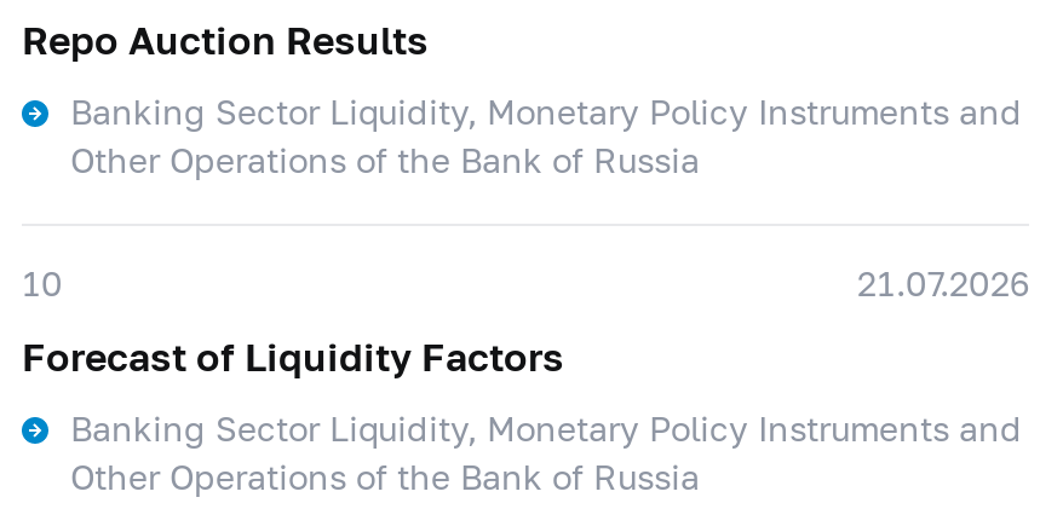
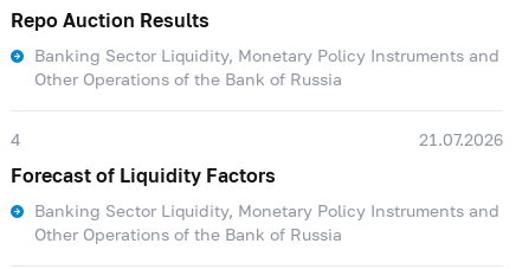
[22,262,63,303] 10 -> [11,129,20,149] 4

